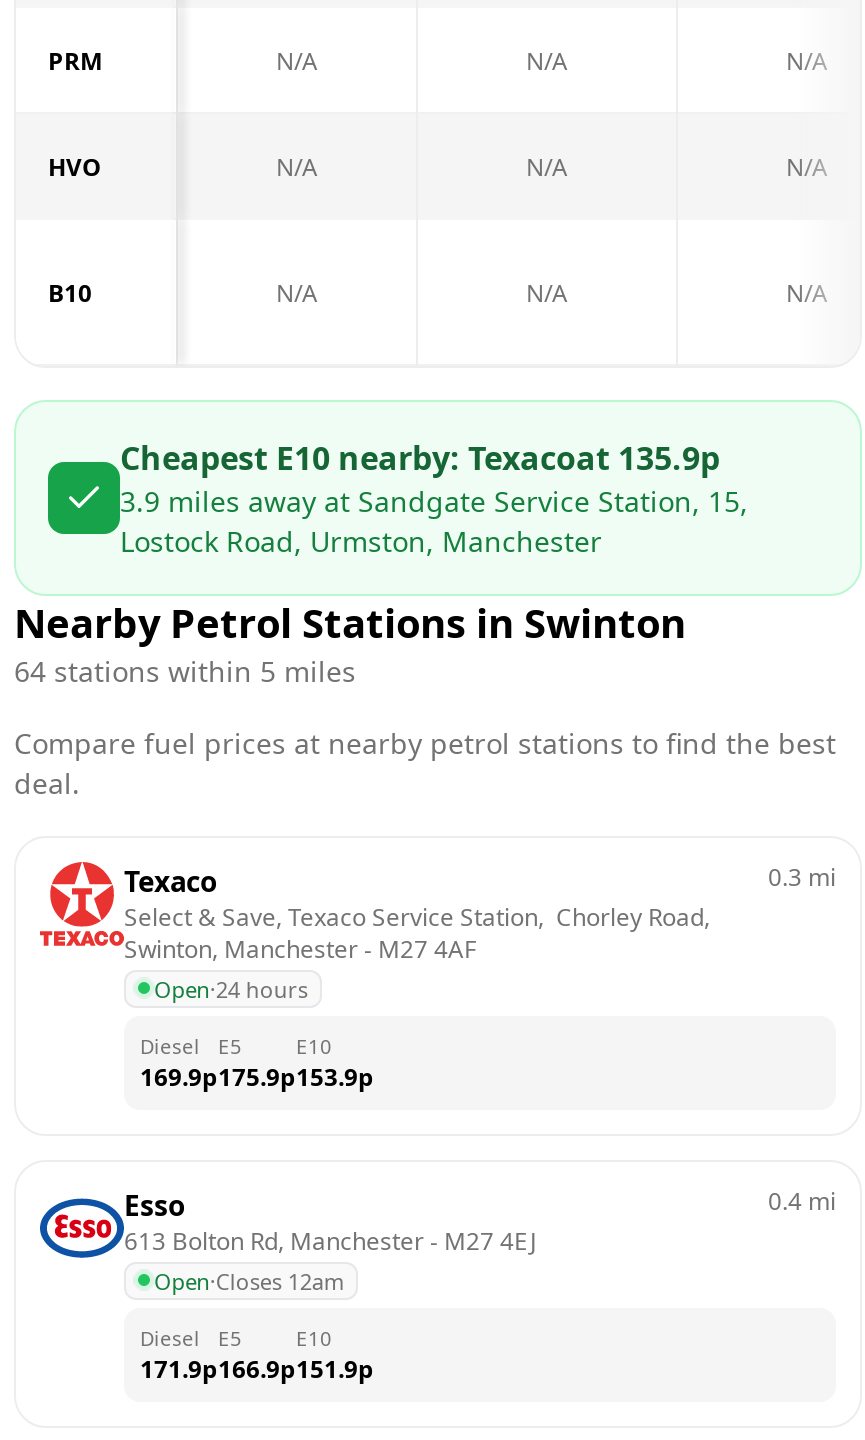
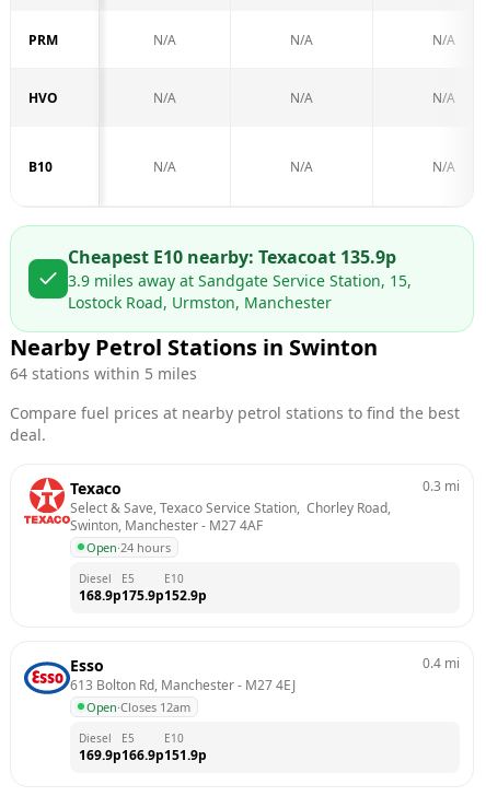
[140,1060,218,1094] 169.9p -> [79,586,121,605] 168.9p
[296,1060,374,1094] 153.9p -> [164,586,207,605] 152.9p
[140,1352,374,1386] 171.9p 166.9p 151.9p -> [79,746,207,764] 169.9p 166.9p 151.9p

